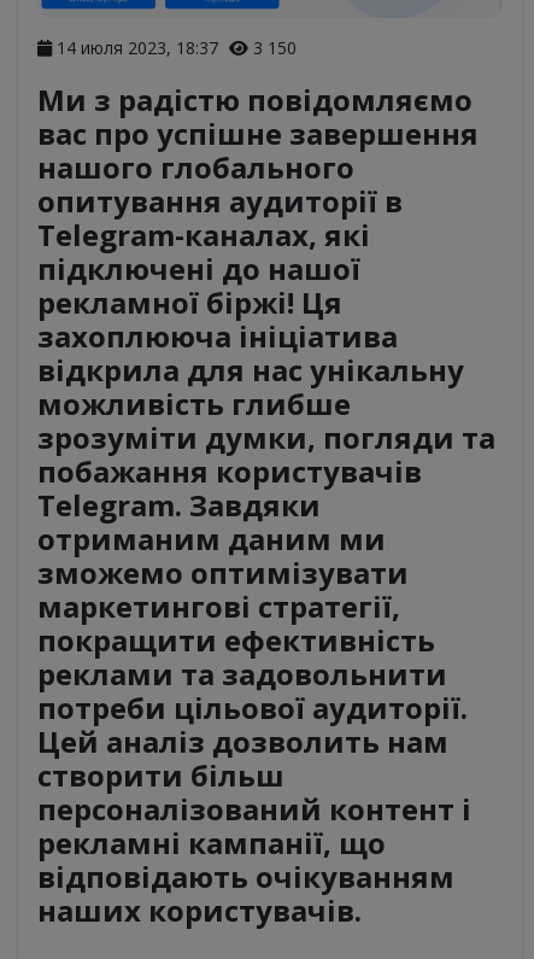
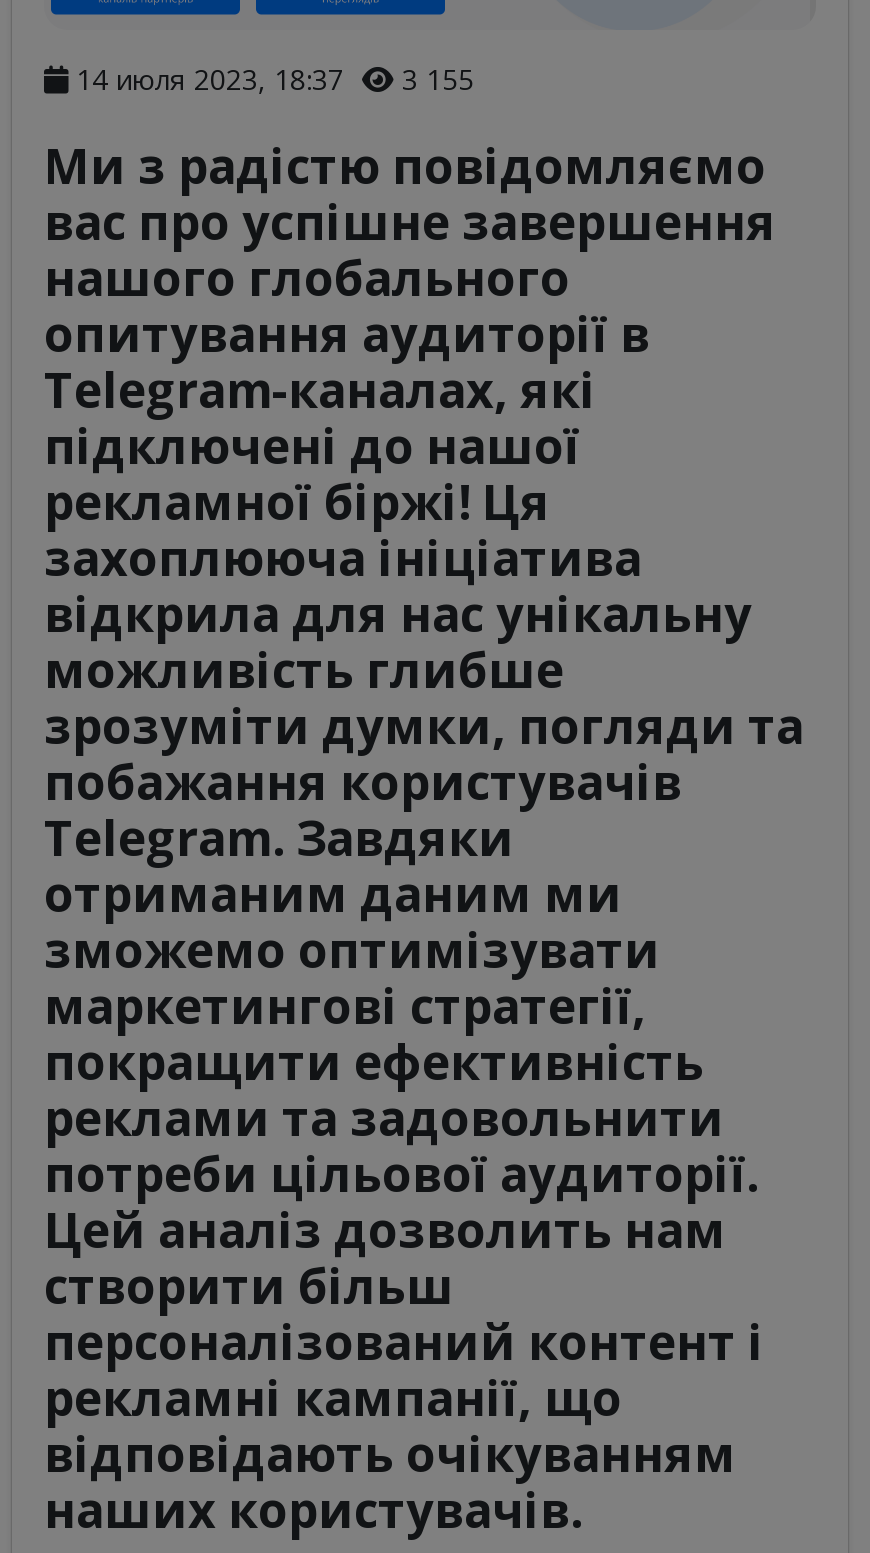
[52,37,297,60] 14 июля 2023, 18:37 3 150 -> [68,61,474,99] 14 июля 2023, 18:37 3 155

